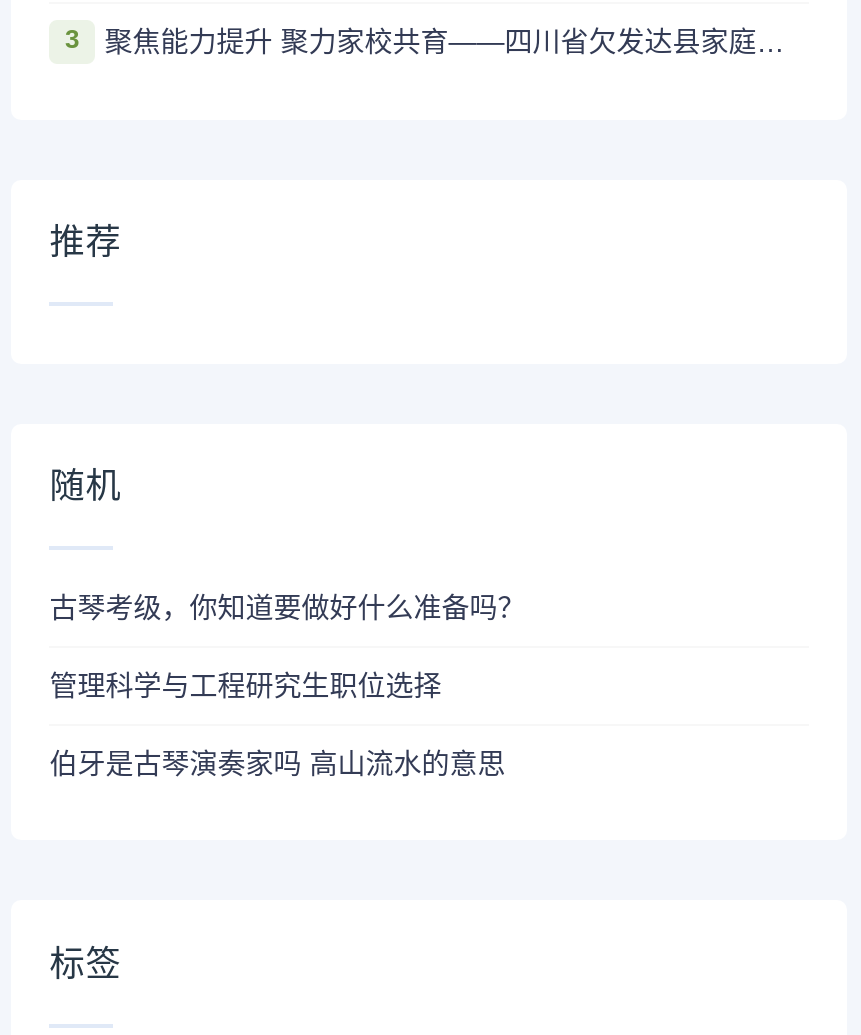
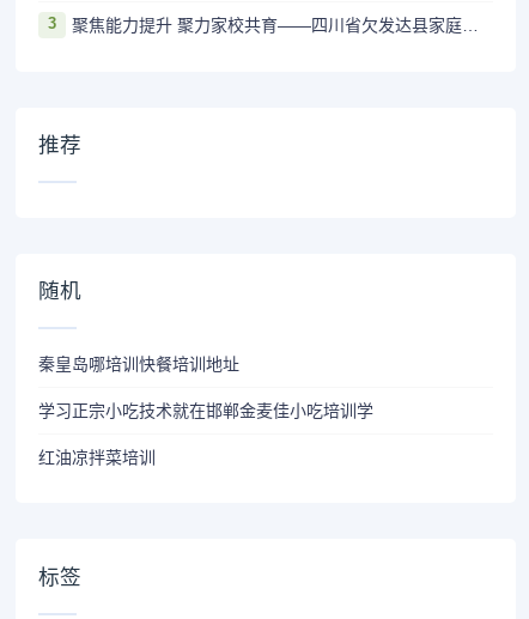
[49,592,525,624] 古琴考级，你知道要做好什么准备吗？ -> [39,355,240,374] 秦皇岛哪培训快餐培训地址
[49,670,441,702] 管理科学与工程研究生职位选择 -> [39,401,374,420] 学习正宗小吃技术就在邯郸金麦佳小吃培训学
[49,748,505,780] 伯牙是古琴演奏家吗 高山流水的意思 -> [39,448,156,467] 红油凉拌菜培训

